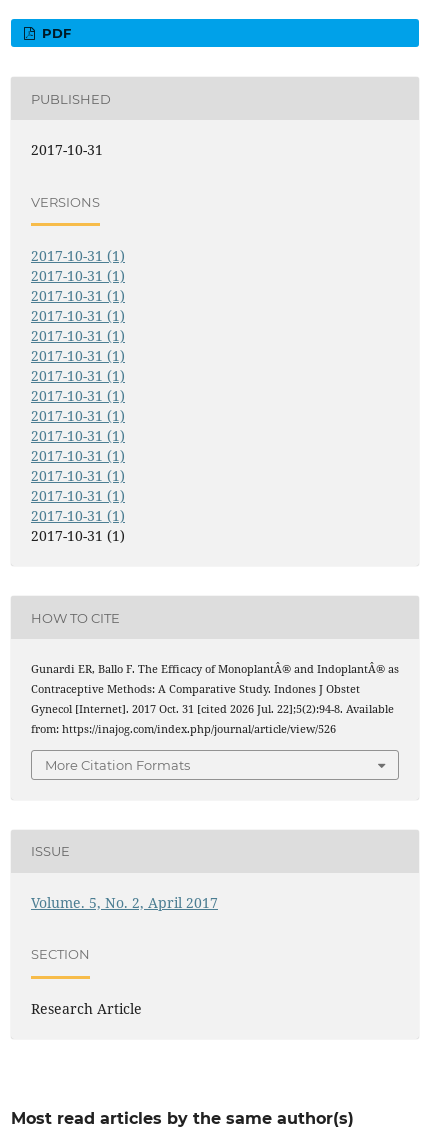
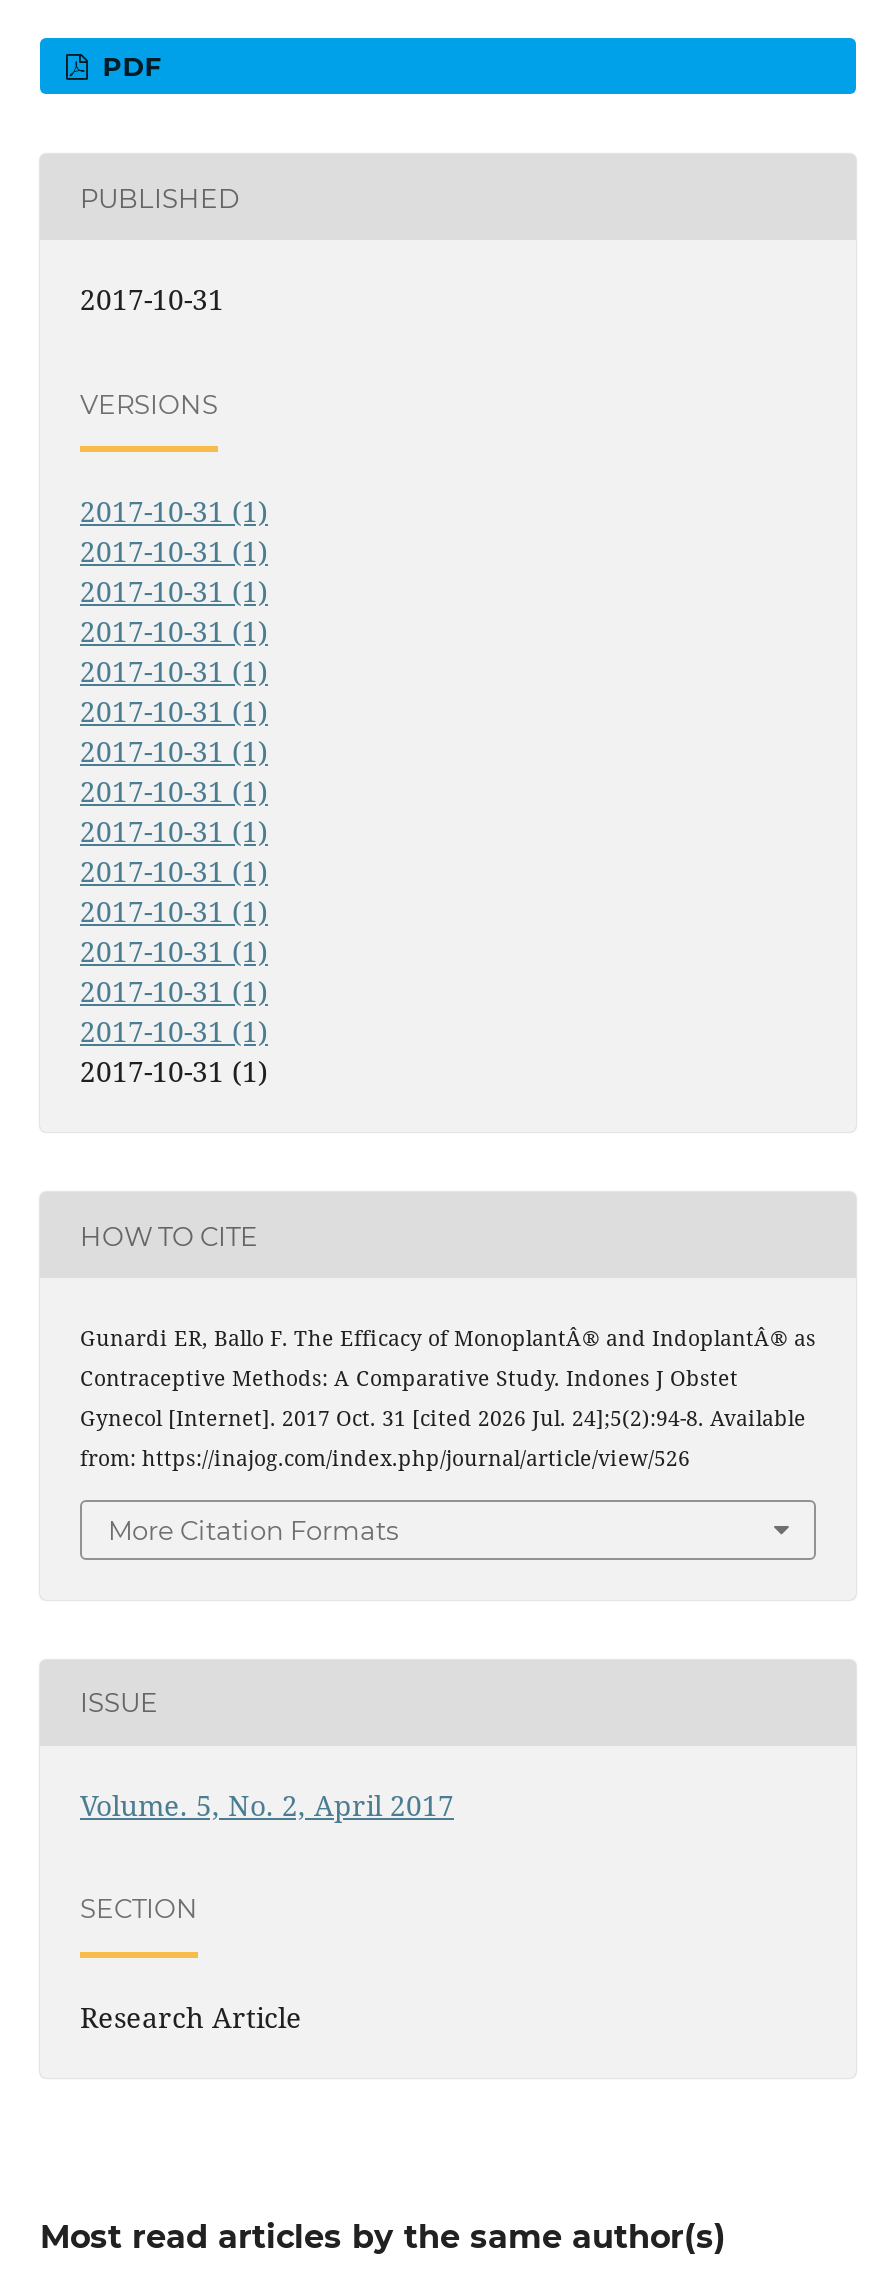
[31,702,394,716] Gynecol [Internet]. 2017 Oct. 31 [cited 2026 Jul. 22];5(2):94-8. Available -> [80,1405,806,1433] Gynecol [Internet]. 2017 Oct. 31 [cited 2026 Jul. 24];5(2):94-8. Available

